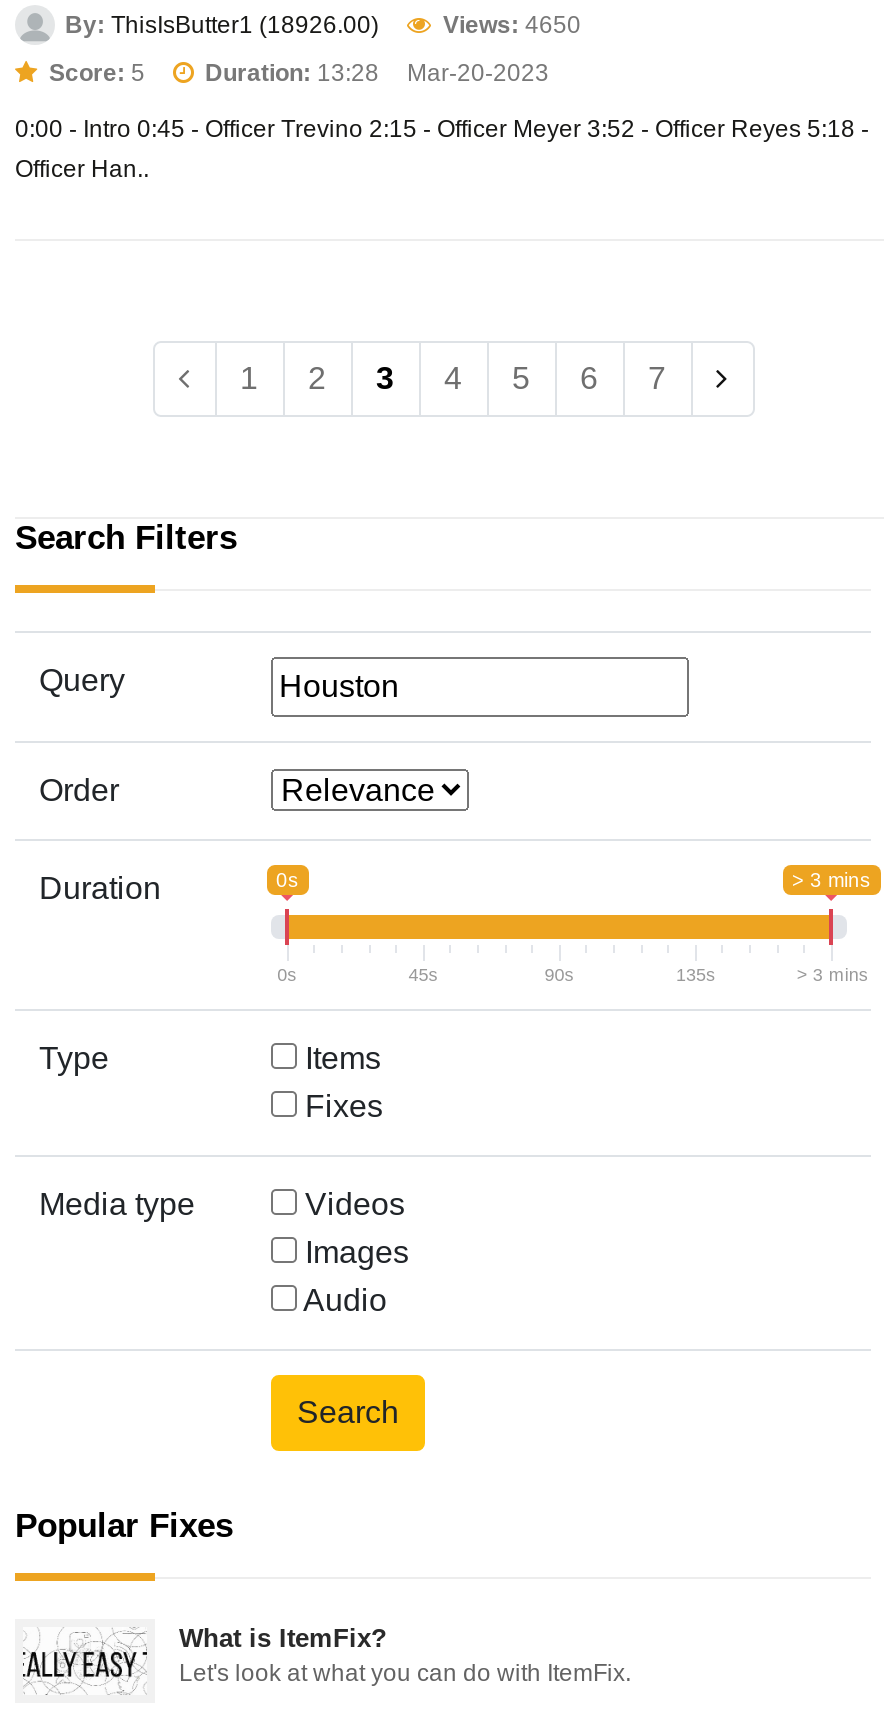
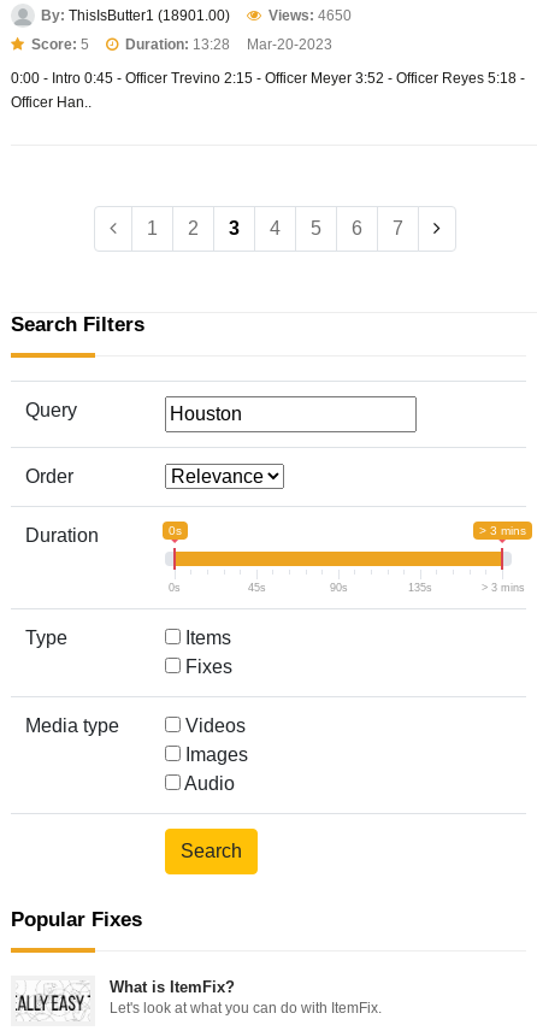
[65,10,379,38] By: ThisIsButter1 (18926.00) -> [41,7,230,23] By: ThisIsButter1 (18901.00)

